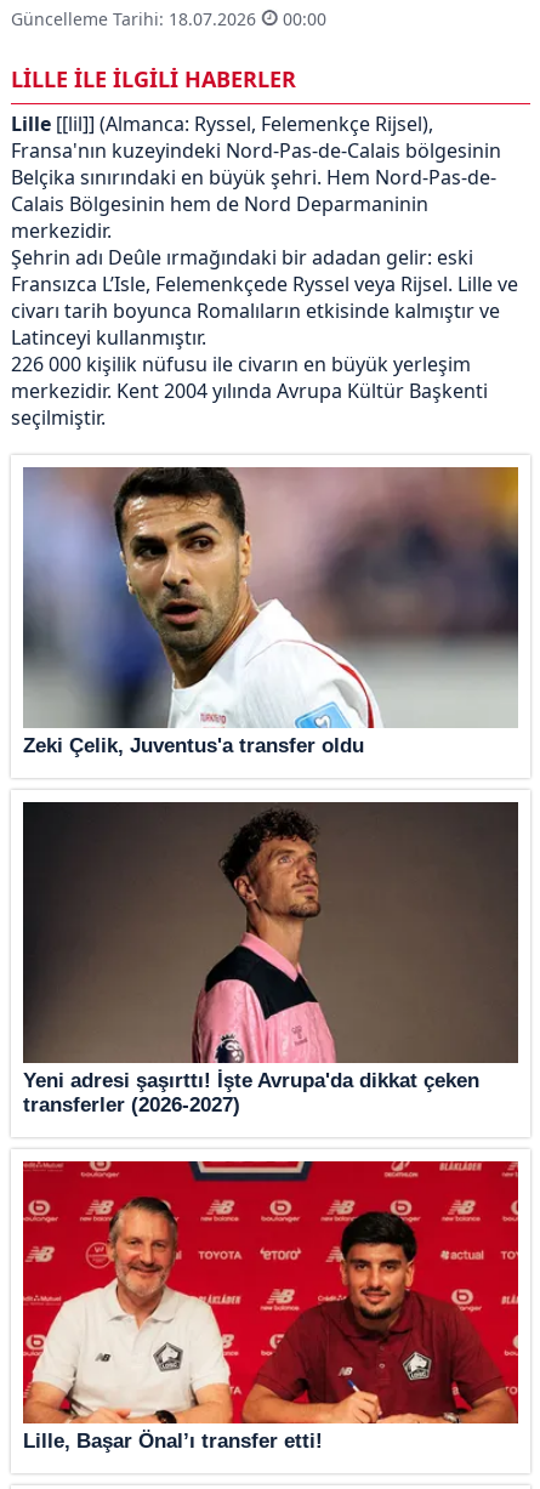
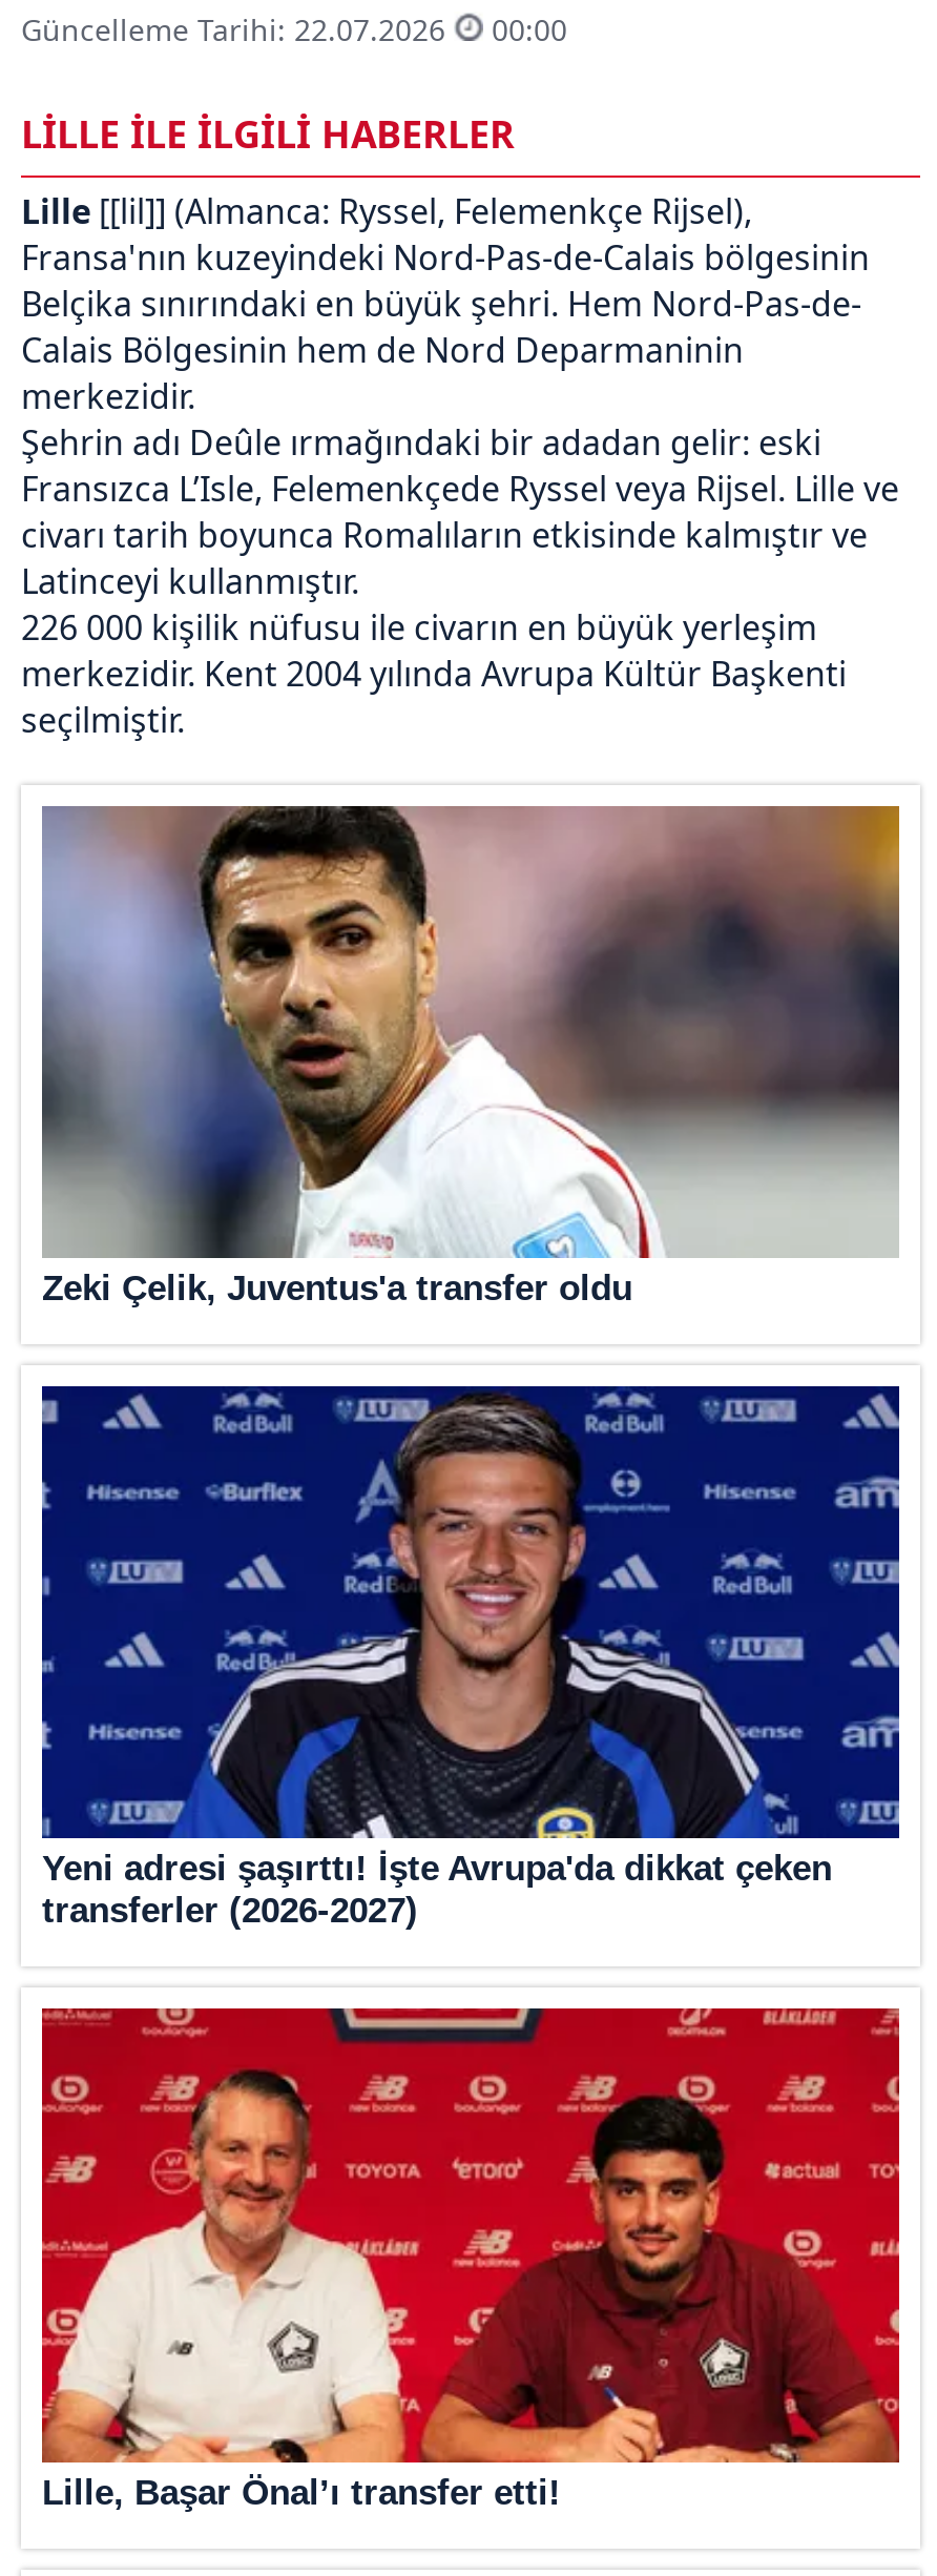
[11,7,261,30] Güncelleme Tarihi: 18.07.2026 -> [21,9,454,49] Güncelleme Tarihi: 22.07.2026
[22,802,519,1064] [image] -> [40,1386,901,1840] [image]

